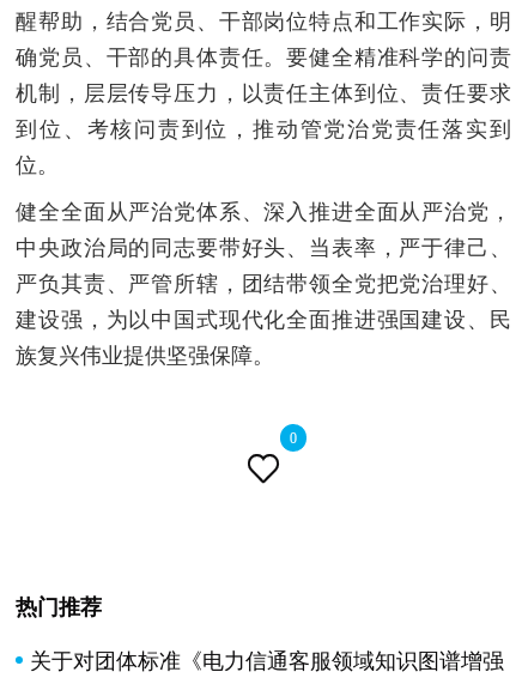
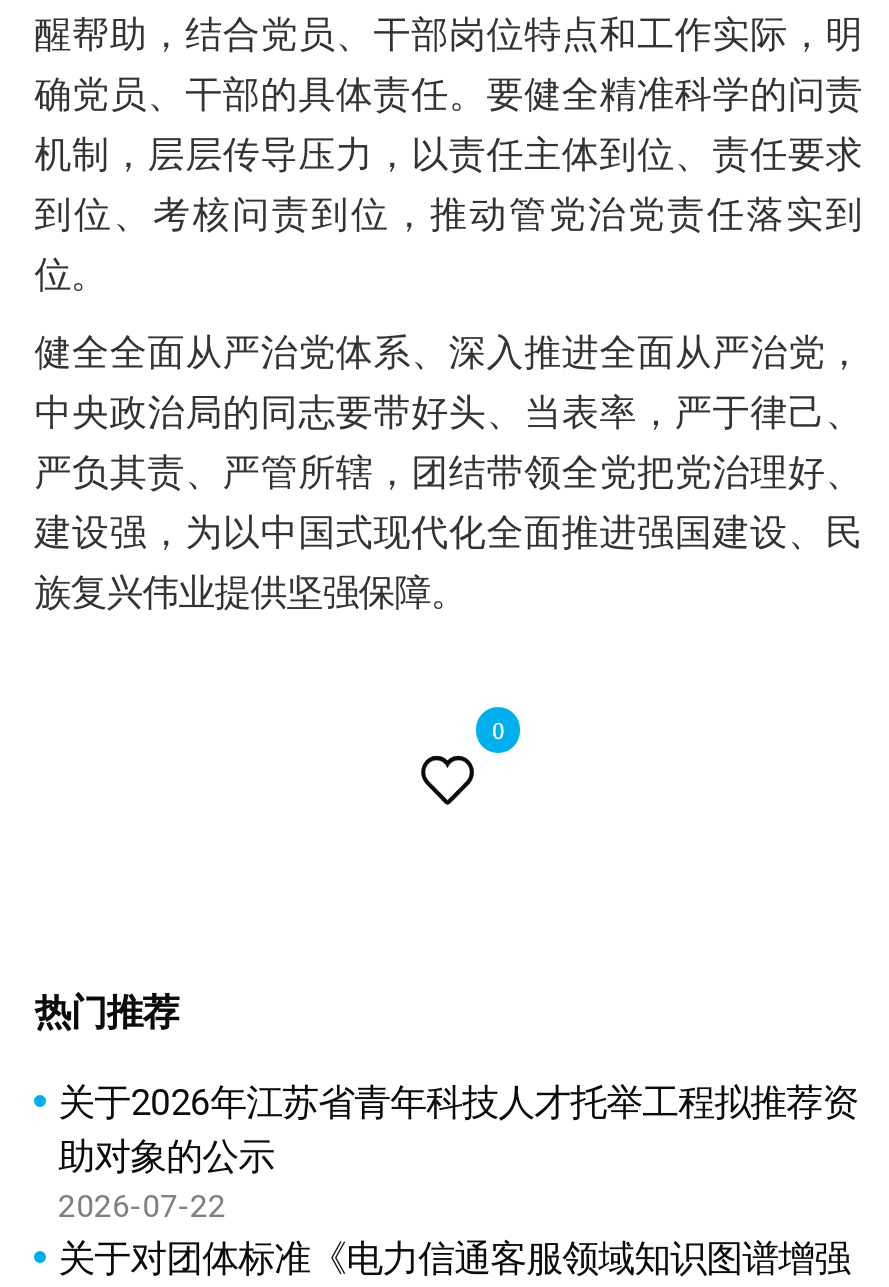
none -> [58,1081,858,1225] 关于2026年江苏省青年科技人才托举工程拟推荐资 | 助对象的公示 | 2026-07-22

